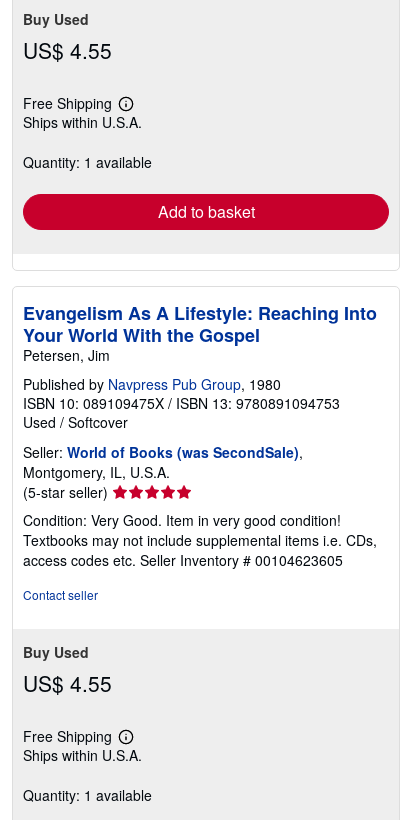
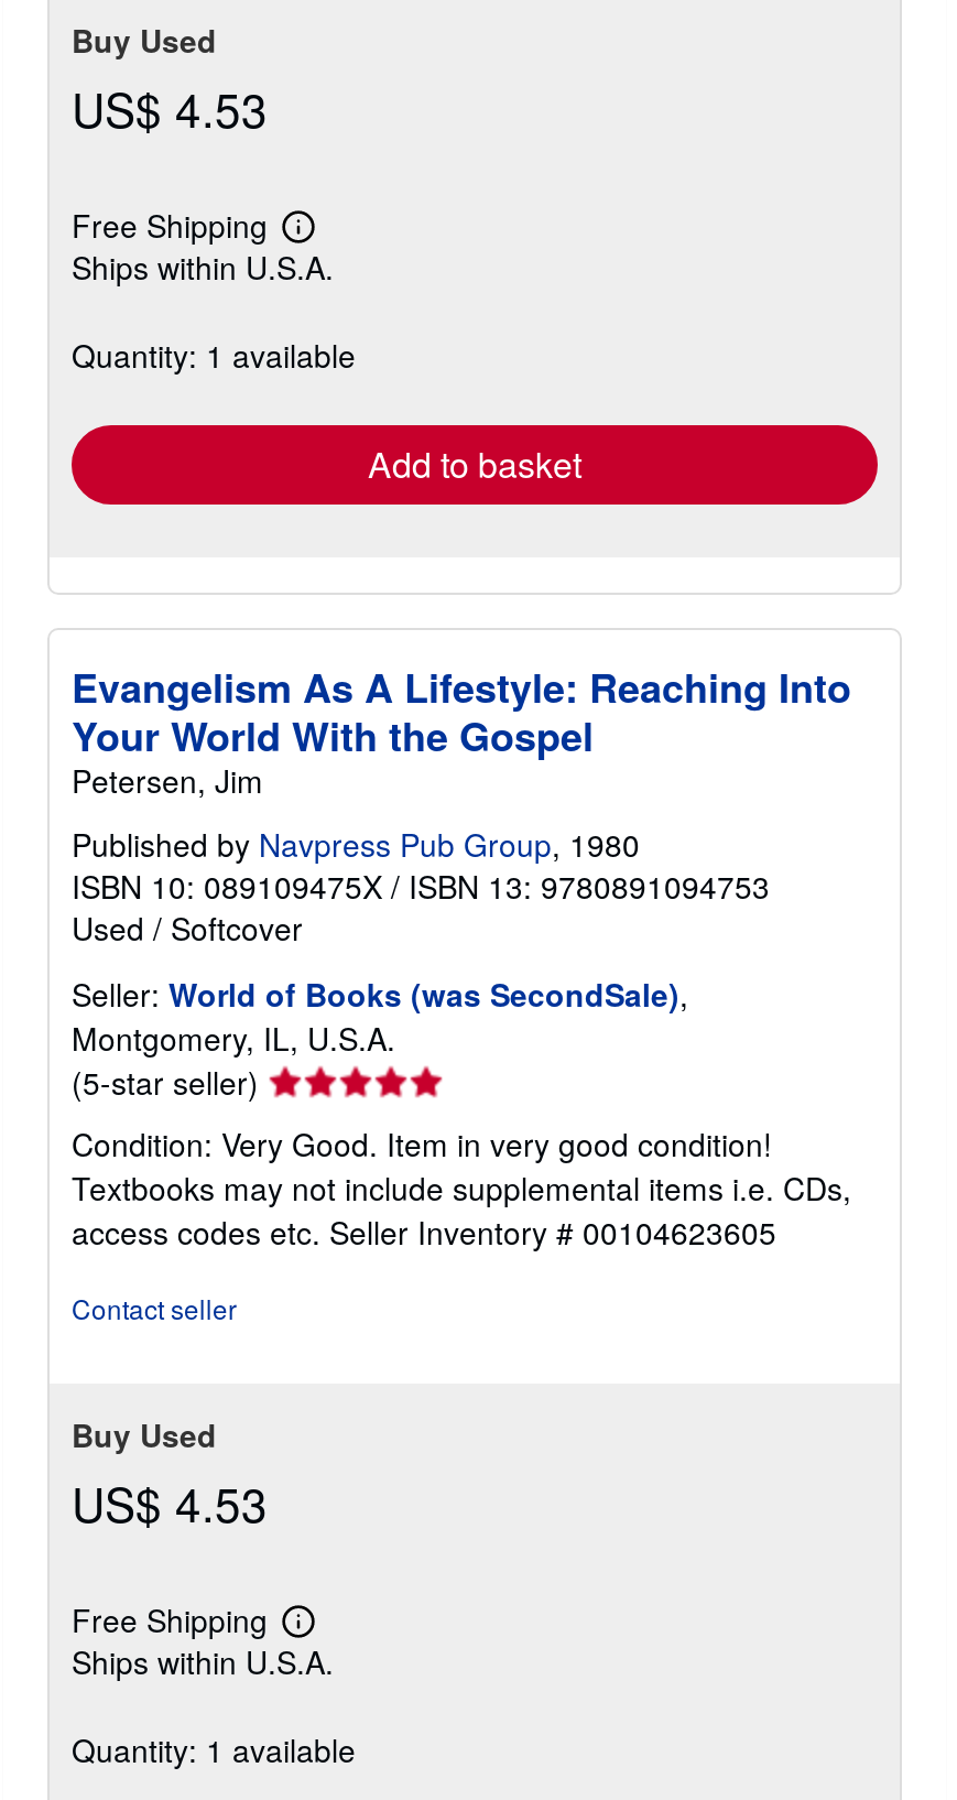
[23,35,112,65] US$ 4.55 -> [72,75,268,141] US$ 4.53
[23,668,112,698] US$ 4.55 -> [72,1470,268,1536] US$ 4.53

